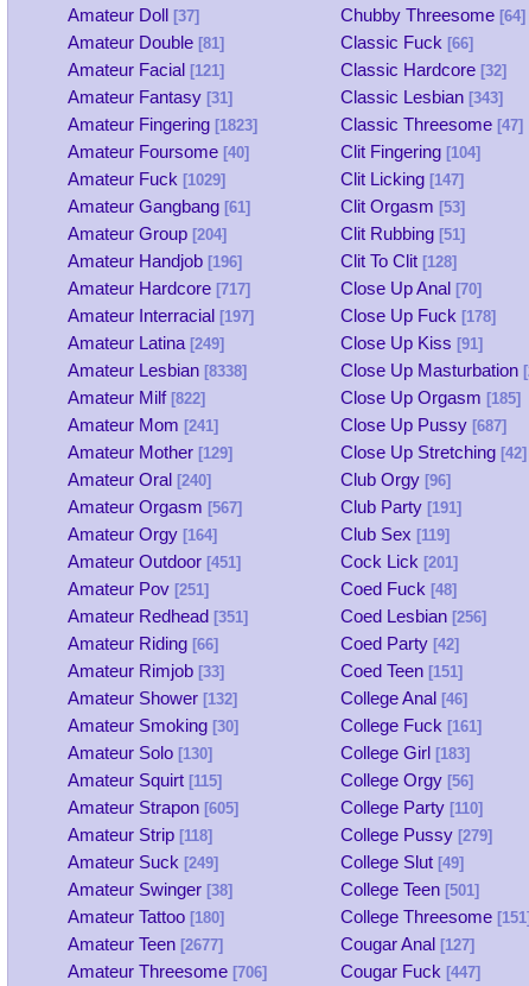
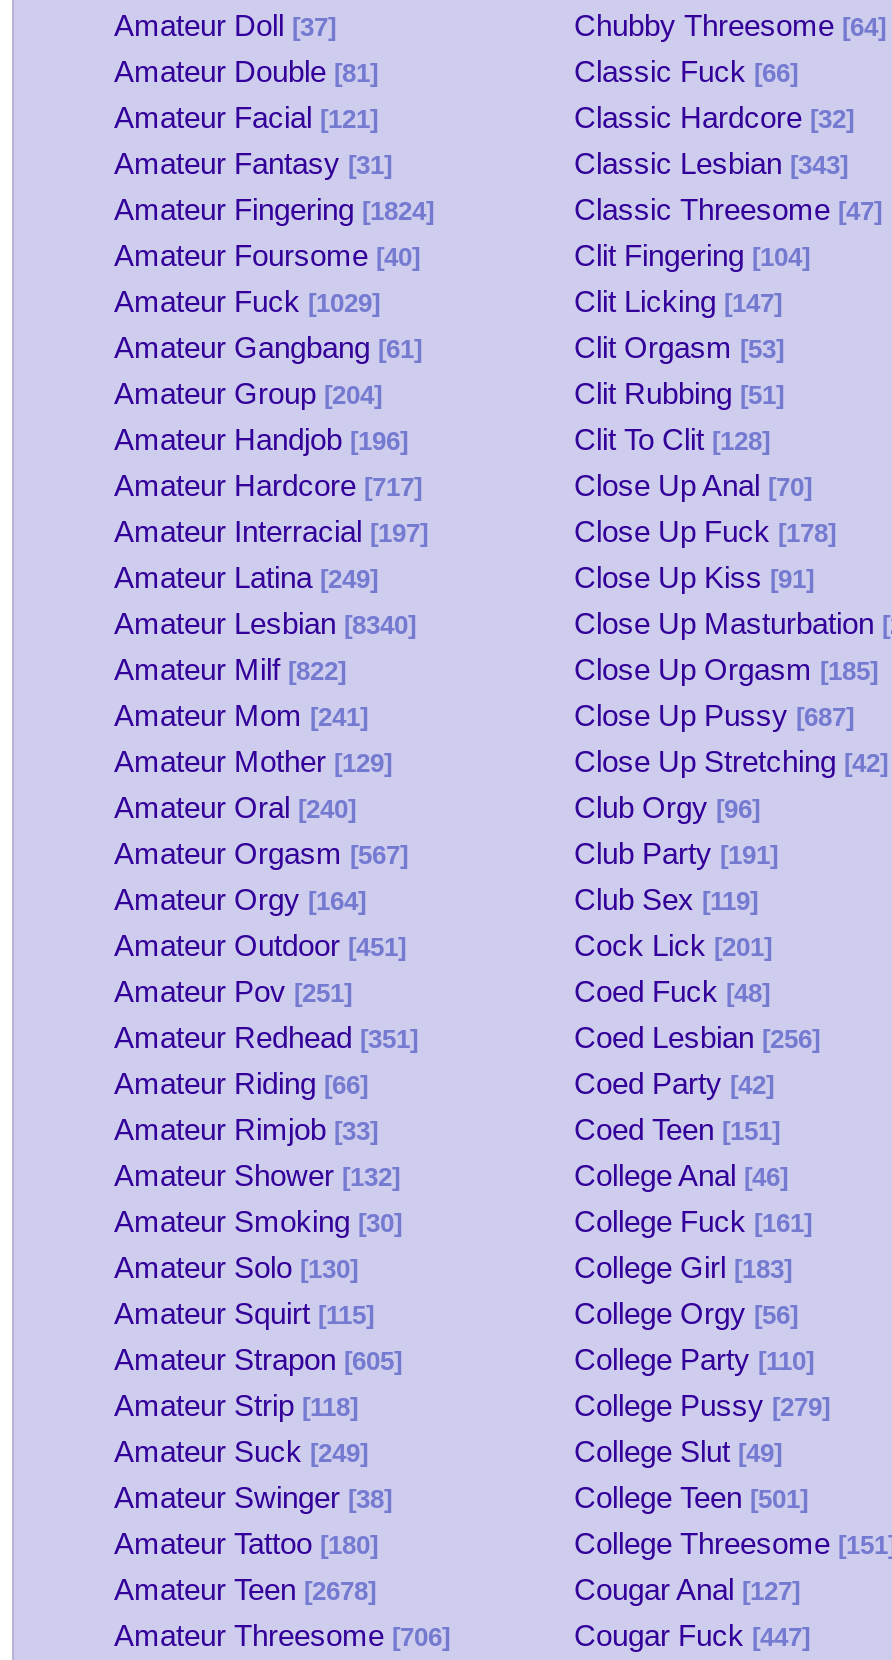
[68,114,257,134] Amateur Fingering [1823] -> [114,192,434,226] Amateur Fingering [1824]
[68,360,247,380] Amateur Lesbian [8338] -> [114,606,416,640] Amateur Lesbian [8340]
[68,934,223,954] Amateur Teen [2677] -> [114,1572,376,1606] Amateur Teen [2678]

